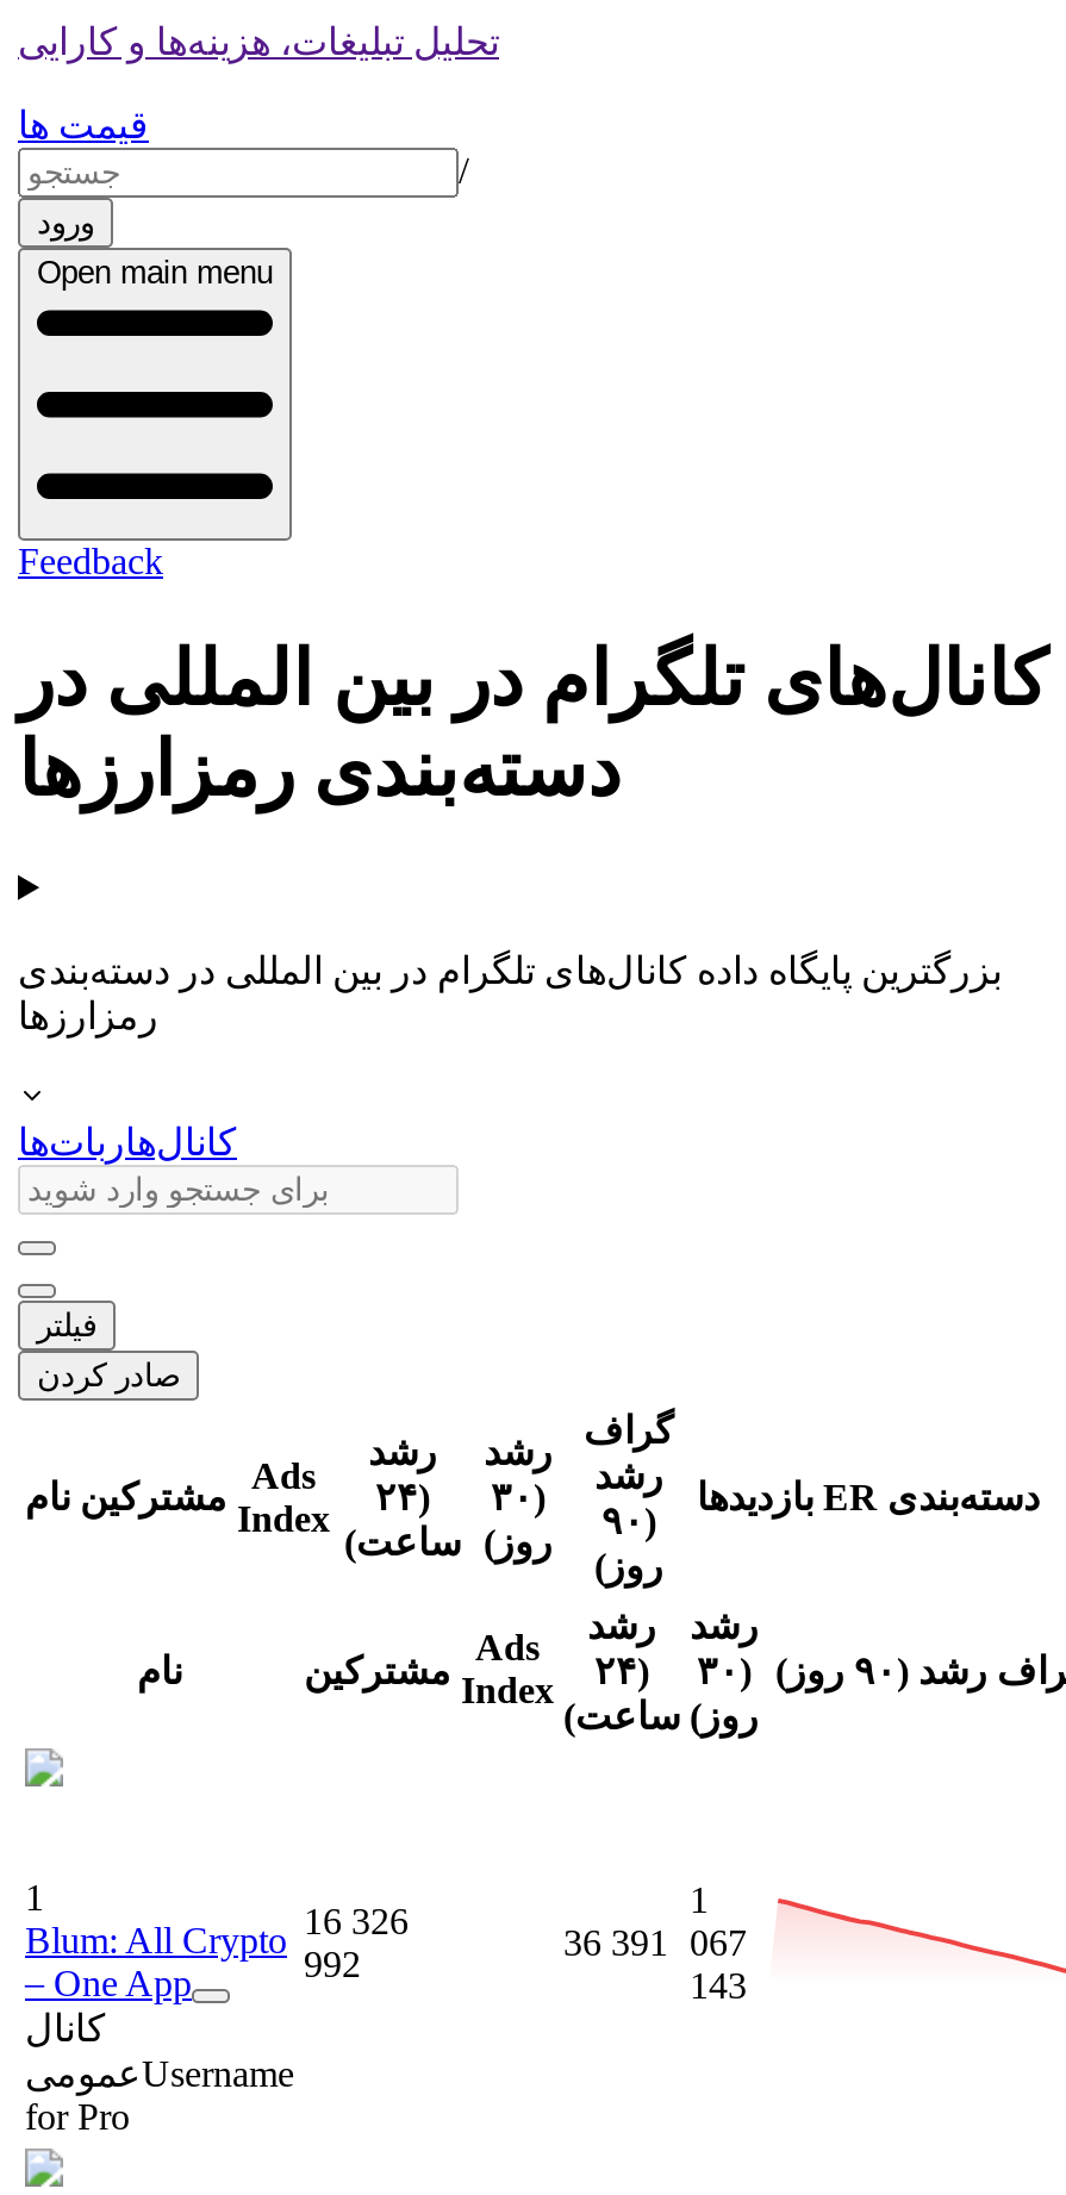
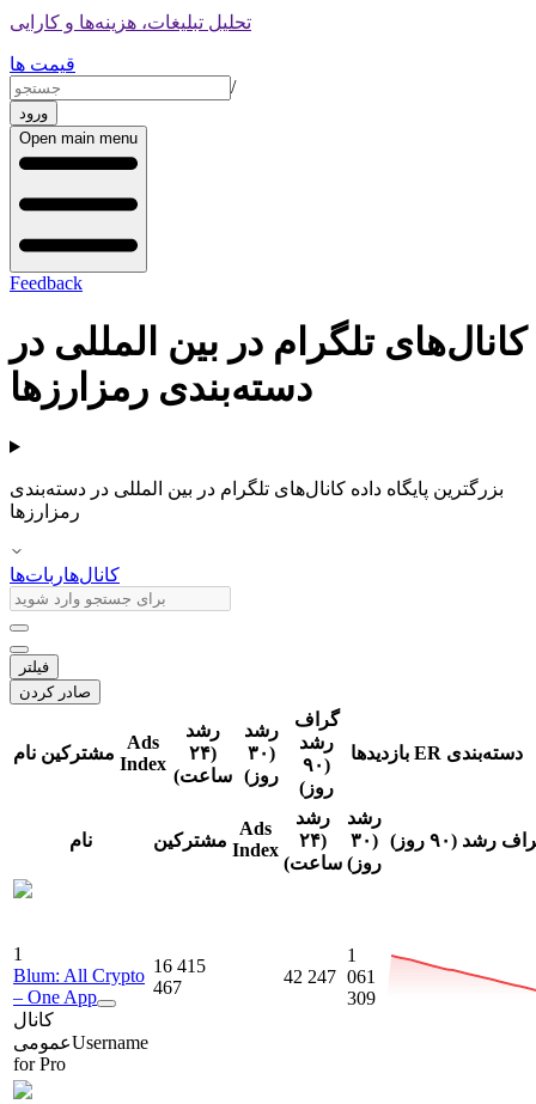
[25,1901,409,1960] Blum: All Crypto 16 326 -> [13,956,206,985] Blum: All Crypto 16 415
[563,1922,668,1963] 36 391 -> [284,966,336,987] 42 247
[690,1922,747,1963] 067 -> [347,966,376,987] 061
[304,1943,361,1984] 992 -> [153,977,182,997] 467
[690,1965,747,2005] 143 -> [347,988,376,1008] 309

